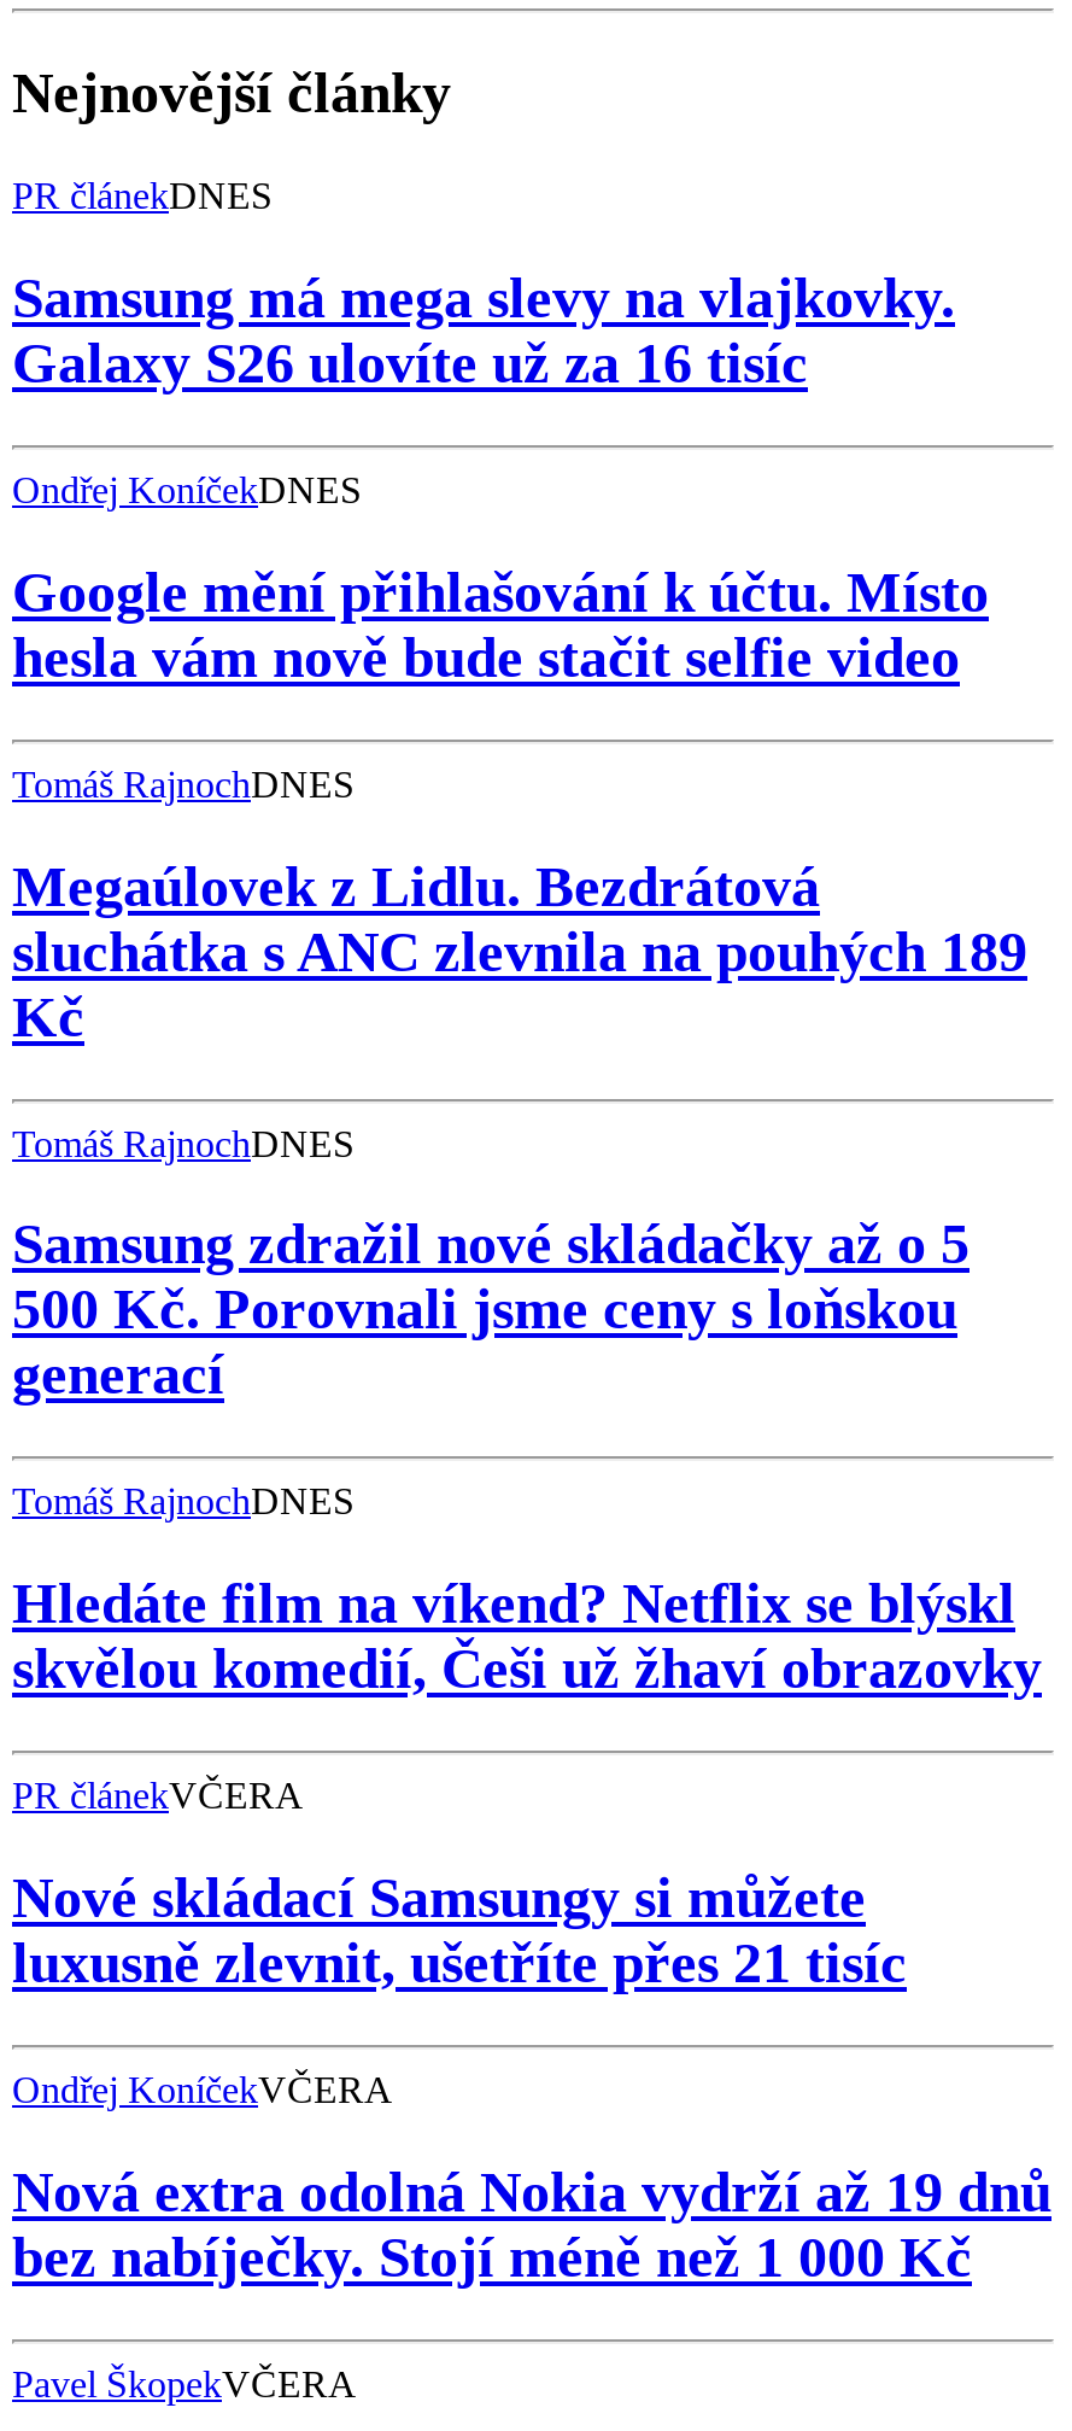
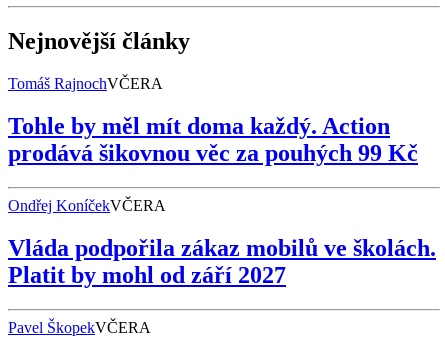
[12,175,1042,1995] PR článekDNES | Samsung má mega slevy na vlajkovky. | Galaxy S26 ulovíte už za 16 tisíc | Ondřej KoníčekDNES | Google mění přihlašování k účtu. Místo | hesla vám nově bude stačit selfie video | Tomáš RajnochDNES | Megaúlovek z Lidlu. Bezdrátová | sluchátka s ANC zlevnila na pouhých 189 | Kč | Tomáš RajnochDNES | Samsung zdražil nové skládačky až o 5 | 500 Kč. Porovnali jsme ceny s loňskou | generací | Tomáš RajnochDNES | Hledáte film na víkend? Netflix se blýskl | skvělou komedií, Češi už žhaví obrazovky | PR článekVČERA | Nové skládací Samsungy si můžete | luxusně zlevnit, ušetříte přes 21 tisíc -> [8,75,418,166] Tomáš RajnochVČERA | Tohle by měl mít doma každý. Action | prodává šikovnou věc za pouhých 99 Kč
[12,2161,1052,2288] Nová extra odolná Nokia vydrží až 19 dnů | bez nabíječky. Stojí méně než 1 000 Kč -> [8,235,436,288] Vláda podpořila zákaz mobilů ve školách. | Platit by mohl od září 2027

